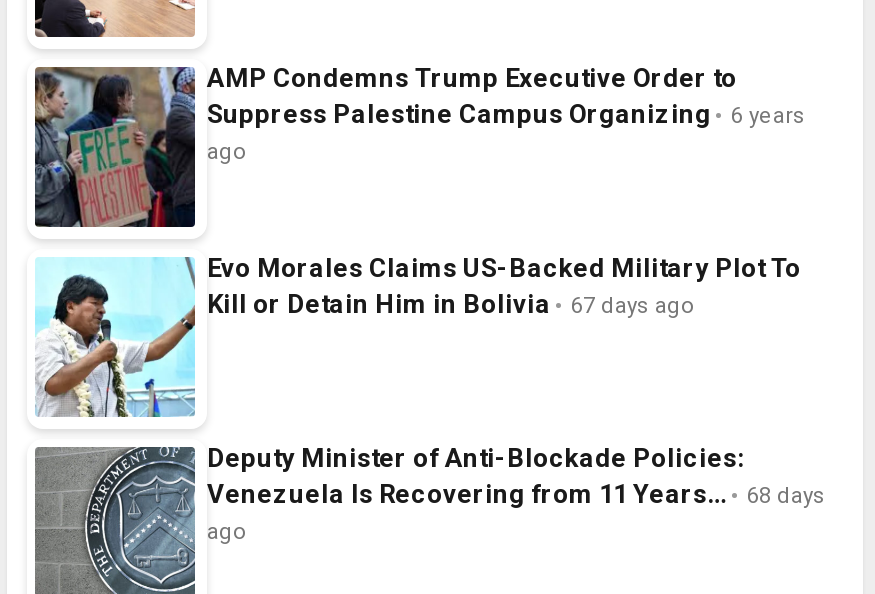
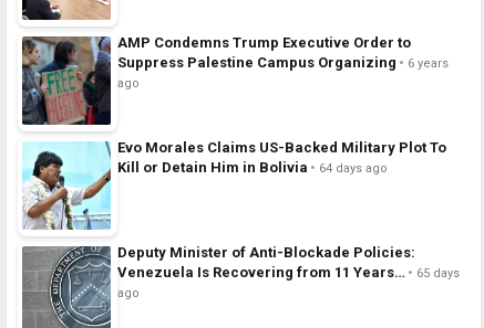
[207,288,695,318] Kill or Detain Him in Bolivia 67 days ago -> [117,159,388,175] Kill or Detain Him in Bolivia 64 days ago
[207,478,825,508] Venezuela Is Recovering from 11 Years… 68 days -> [117,264,460,280] Venezuela Is Recovering from 11 Years… 65 days

